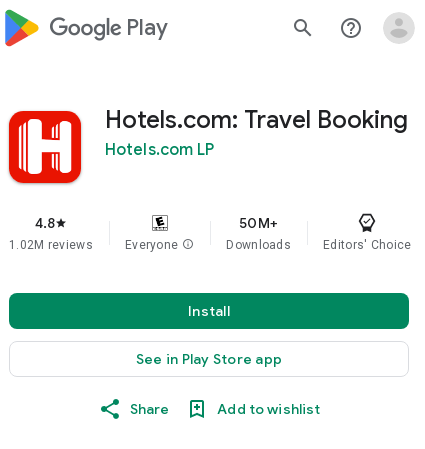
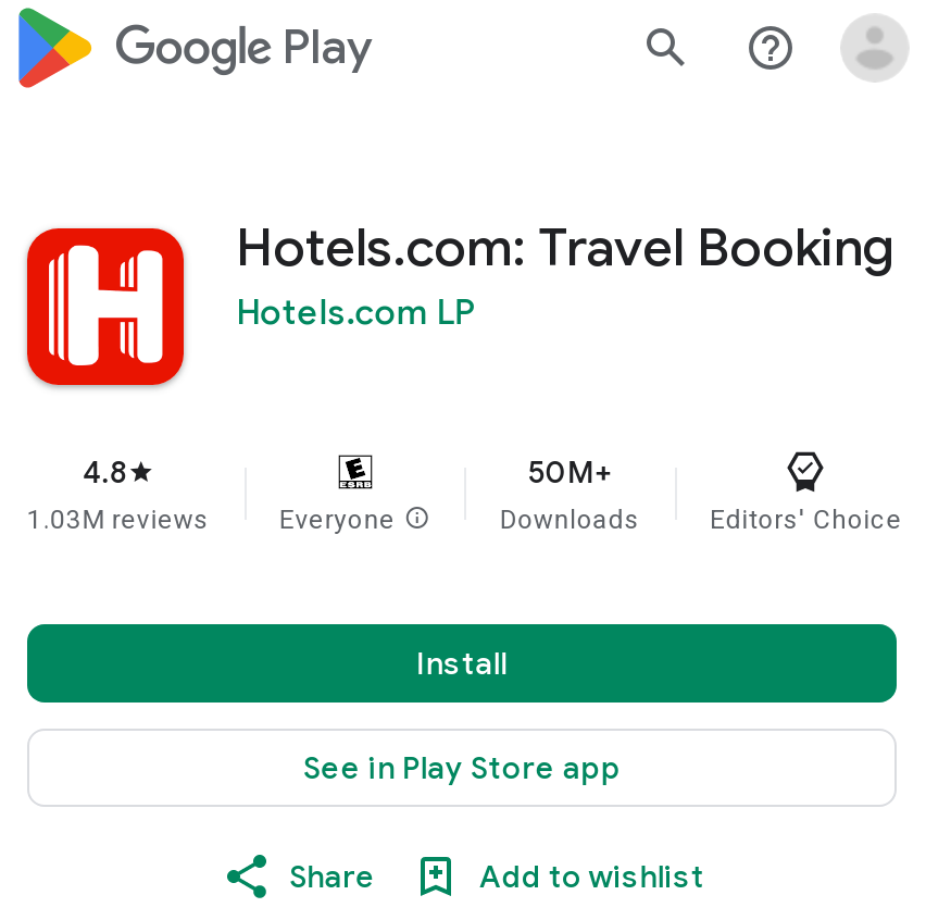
[9,238,93,252] 1.02M reviews -> [27,505,210,535] 1.03M reviews

